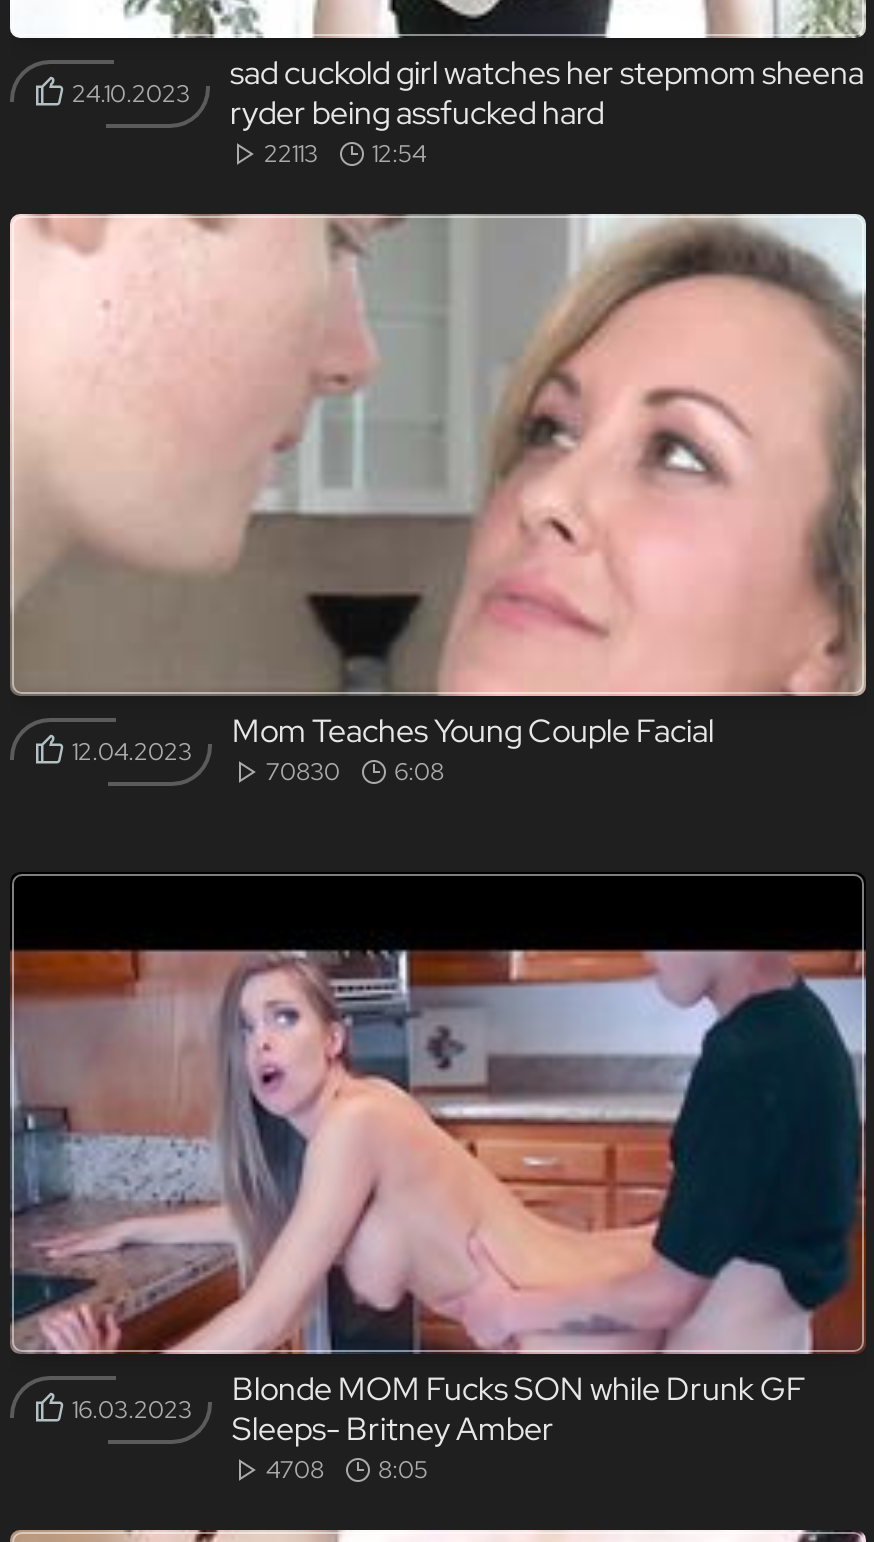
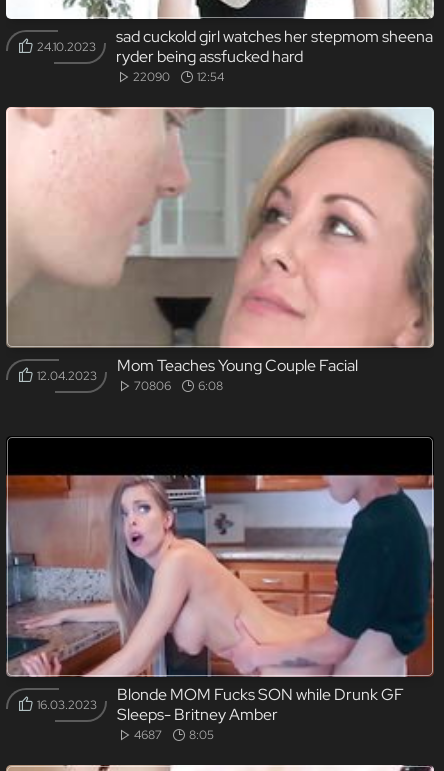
[264,138,426,170] 22113 12:54 -> [133,69,224,85] 22090 12:54
[266,756,444,788] 70830 6:08 -> [134,378,223,394] 70806 6:08
[266,1454,428,1486] 4708 8:05 -> [134,727,214,743] 4687 8:05

